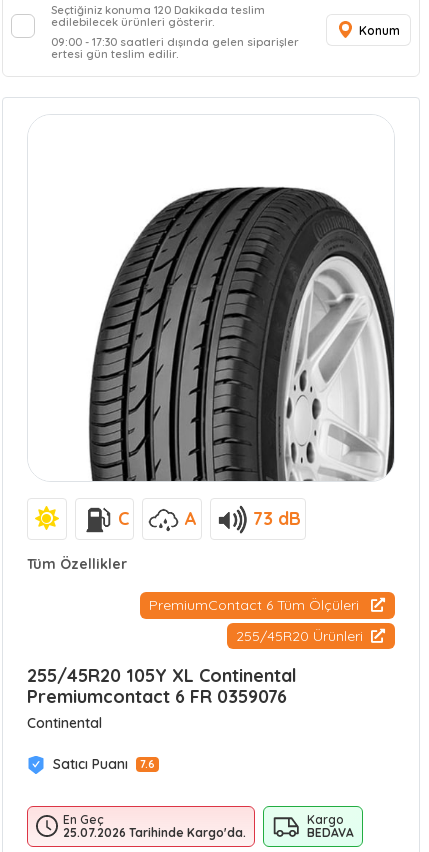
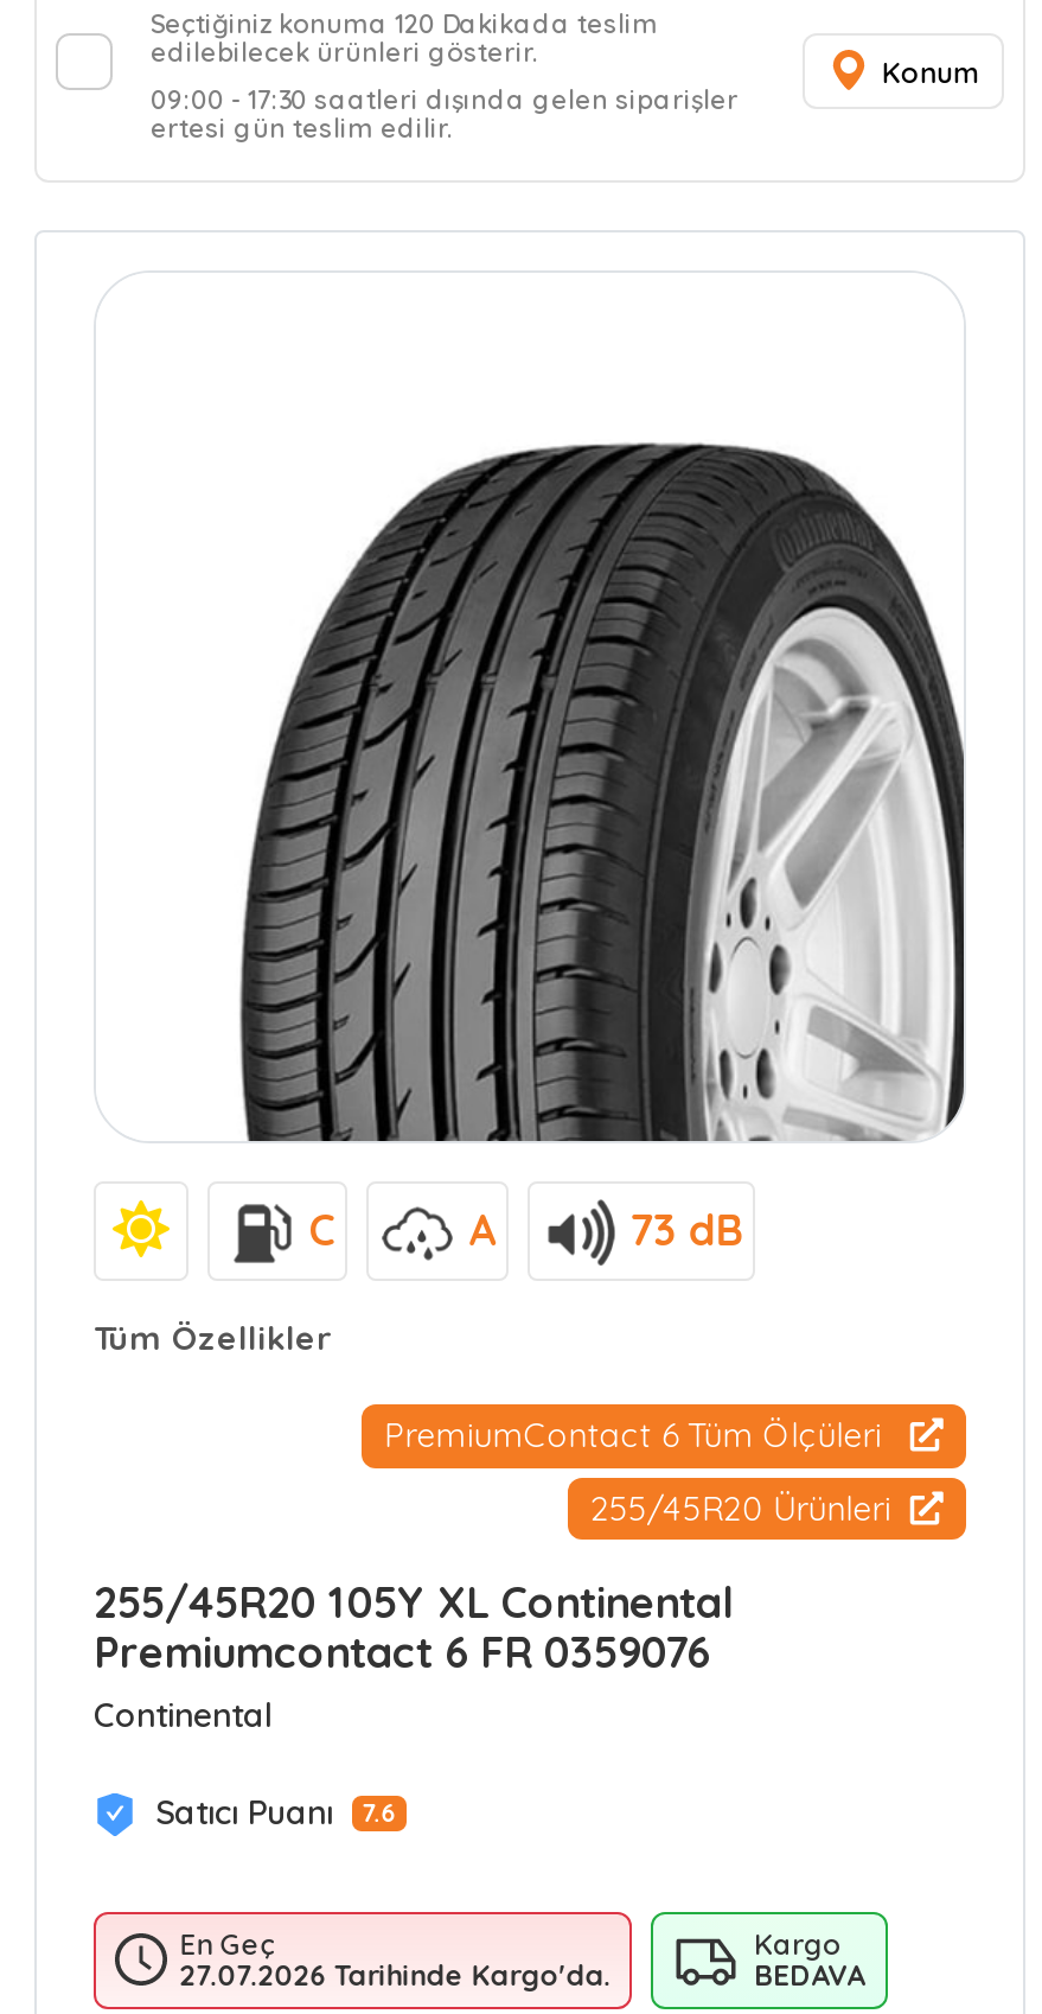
[63,825,246,840] 25.07.2026 Tarihinde Kargo'da. -> [180,1958,611,1993] 27.07.2026 Tarihinde Kargo'da.

